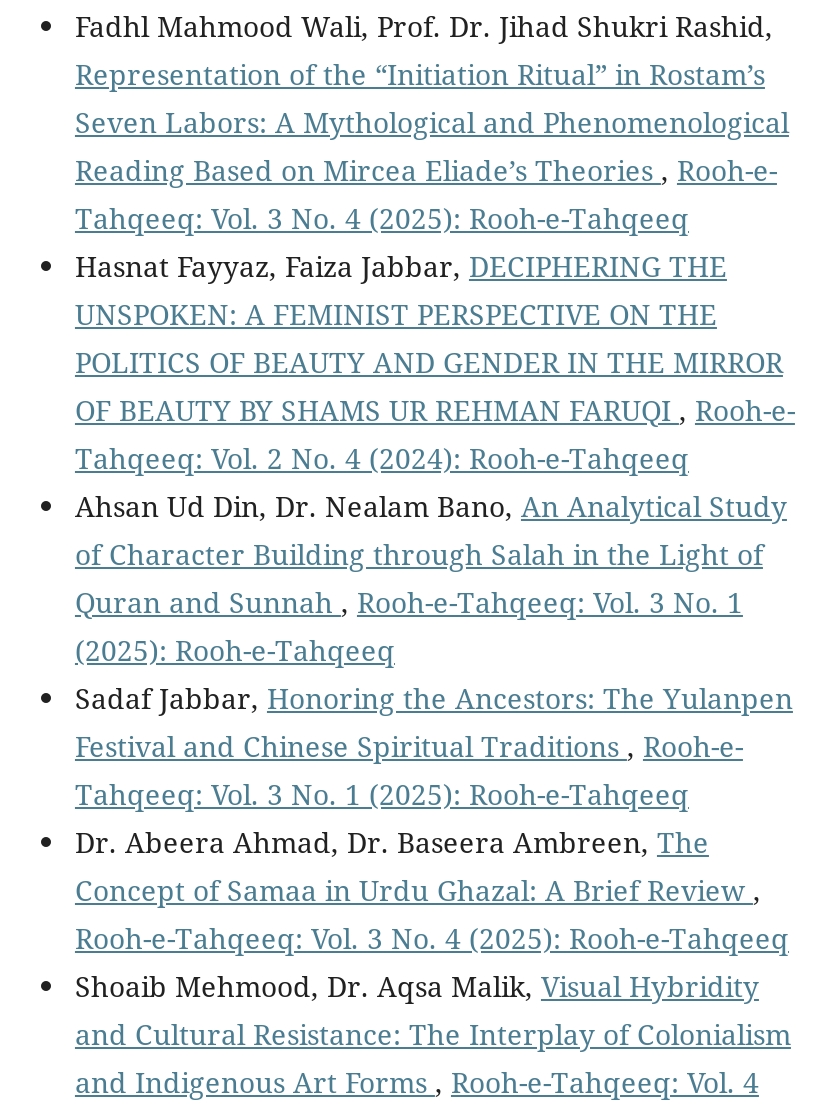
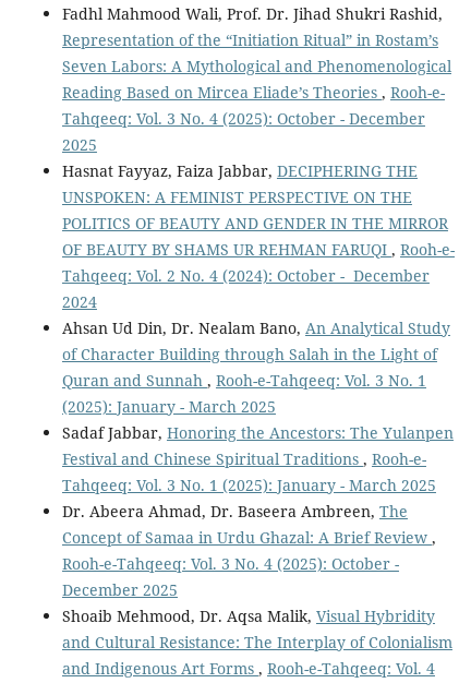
[75,199,689,237] Tahqeeq: Vol. 3 No. 4 (2025): Rooh-e-Tahqeeq -> [62,109,425,155] Tahqeeq: Vol. 3 No. 4 (2025): October - December | 2025
[75,439,689,477] Tahqeeq: Vol. 2 No. 4 (2024): Rooh-e-Tahqeeq -> [62,266,430,313] Tahqeeq: Vol. 2 No. 4 (2024): October - December | 2024
[75,631,395,669] (2025): Rooh-e-Tahqeeq -> [62,397,276,417] (2025): January - March 2025
[75,775,689,813] Tahqeeq: Vol. 3 No. 1 (2025): Rooh-e-Tahqeeq -> [62,475,436,496] Tahqeeq: Vol. 3 No. 1 (2025): January - March 2025
[75,919,789,957] Rooh-e-Tahqeeq: Vol. 3 No. 4 (2025): Rooh-e-Tahqeeq -> [62,554,399,601] Rooh-e-Tahqeeq: Vol. 3 No. 4 (2025): October - | December 2025

